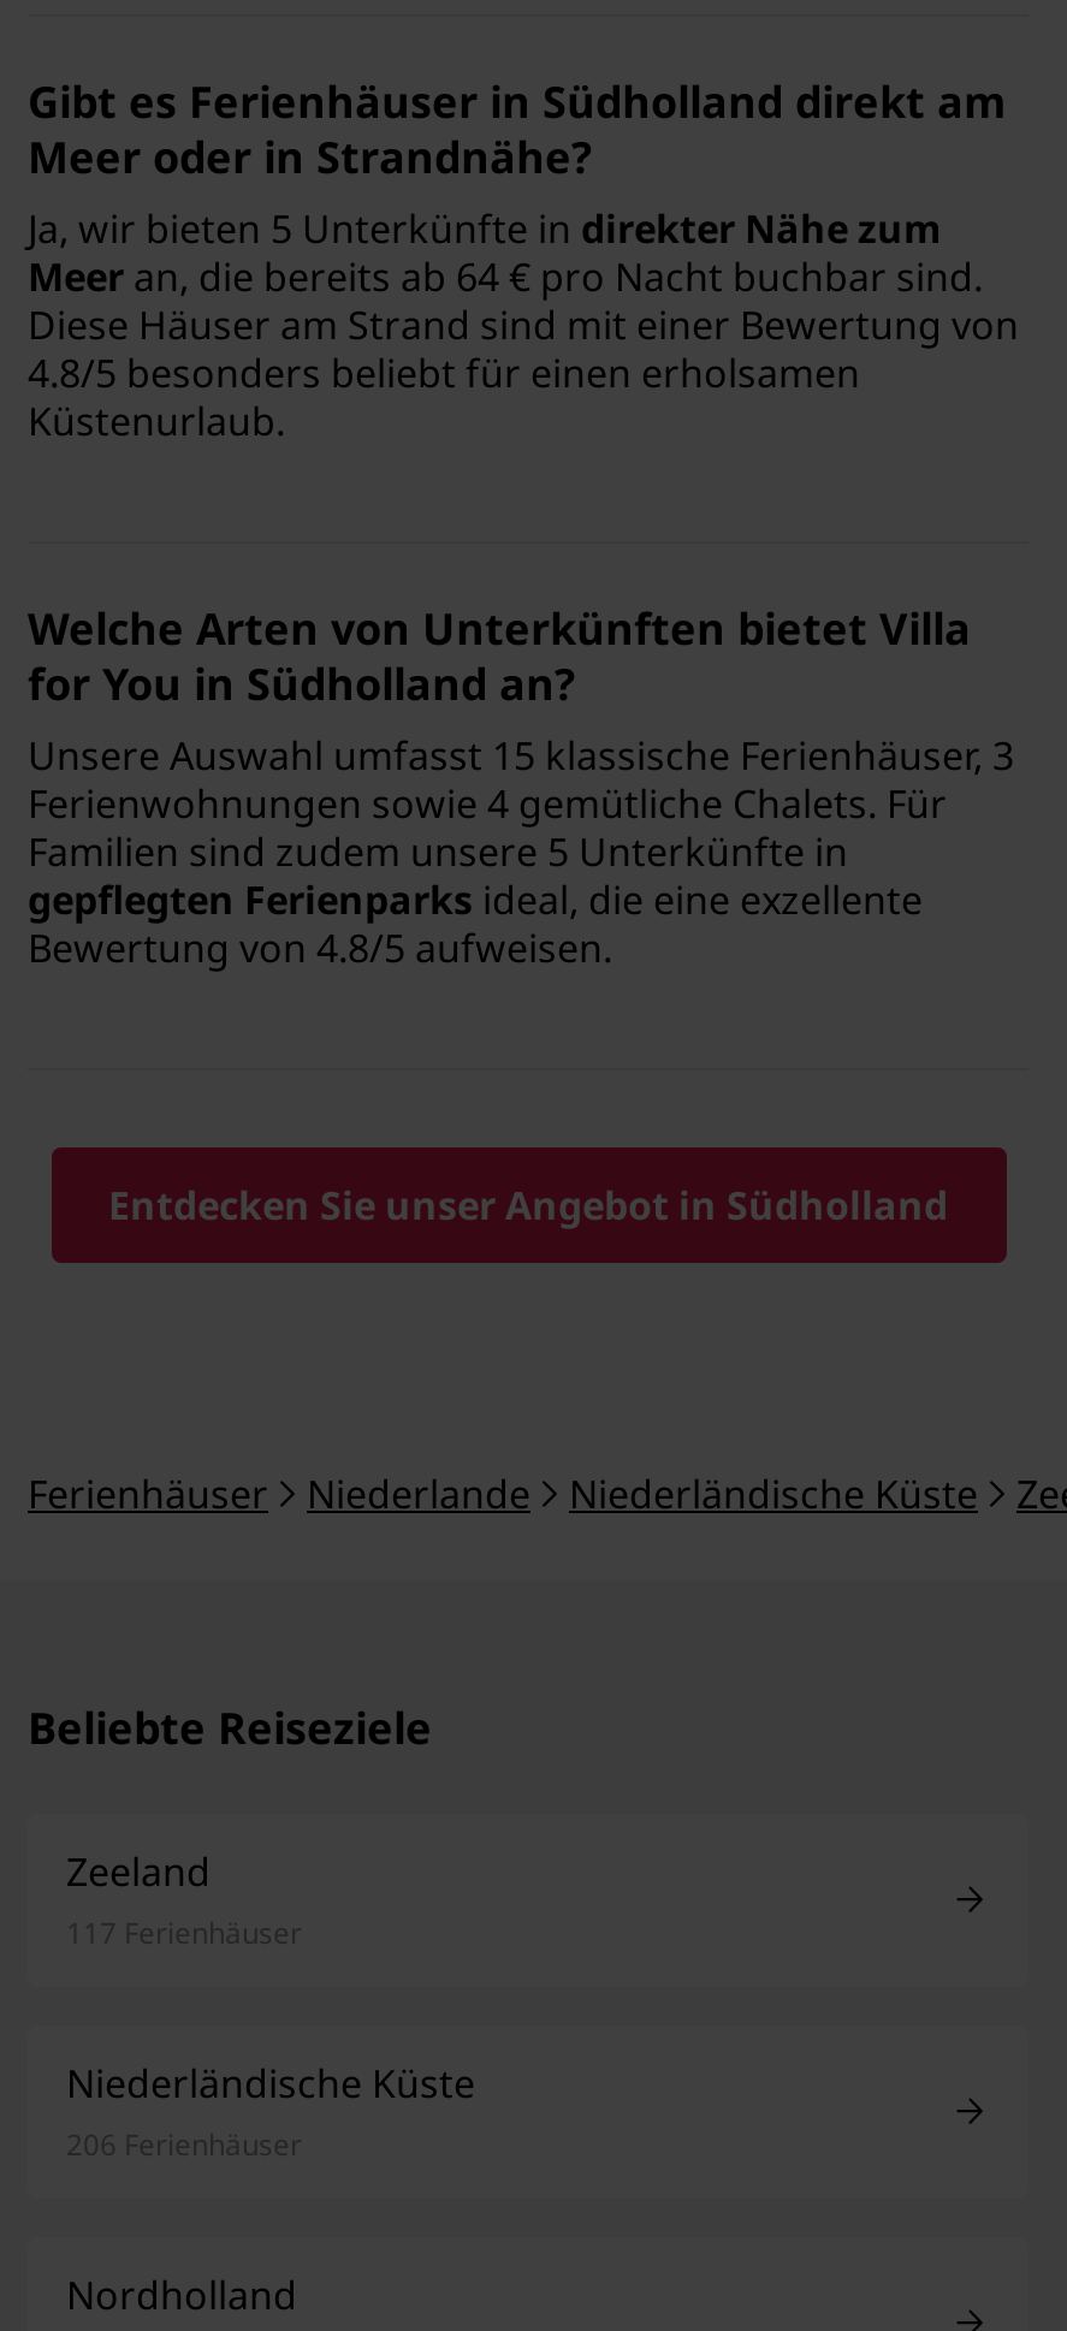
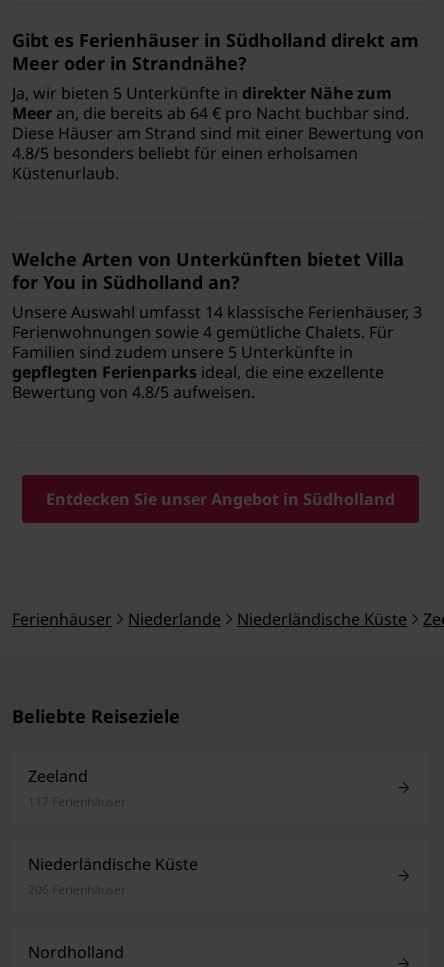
[28,728,1014,781] Unsere Auswahl umfasst 15 klassische Ferienhäuser, 3 -> [12,301,422,323] Unsere Auswahl umfasst 14 klassische Ferienhäuser, 3

